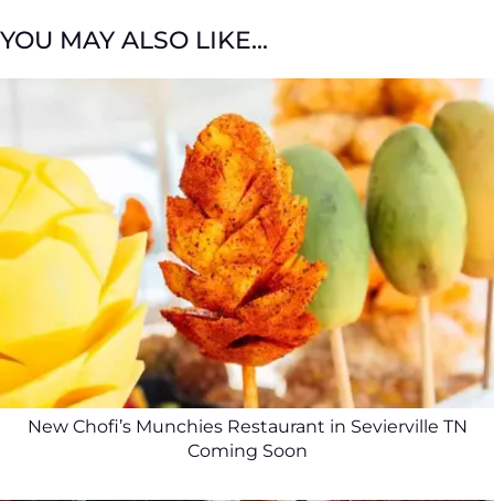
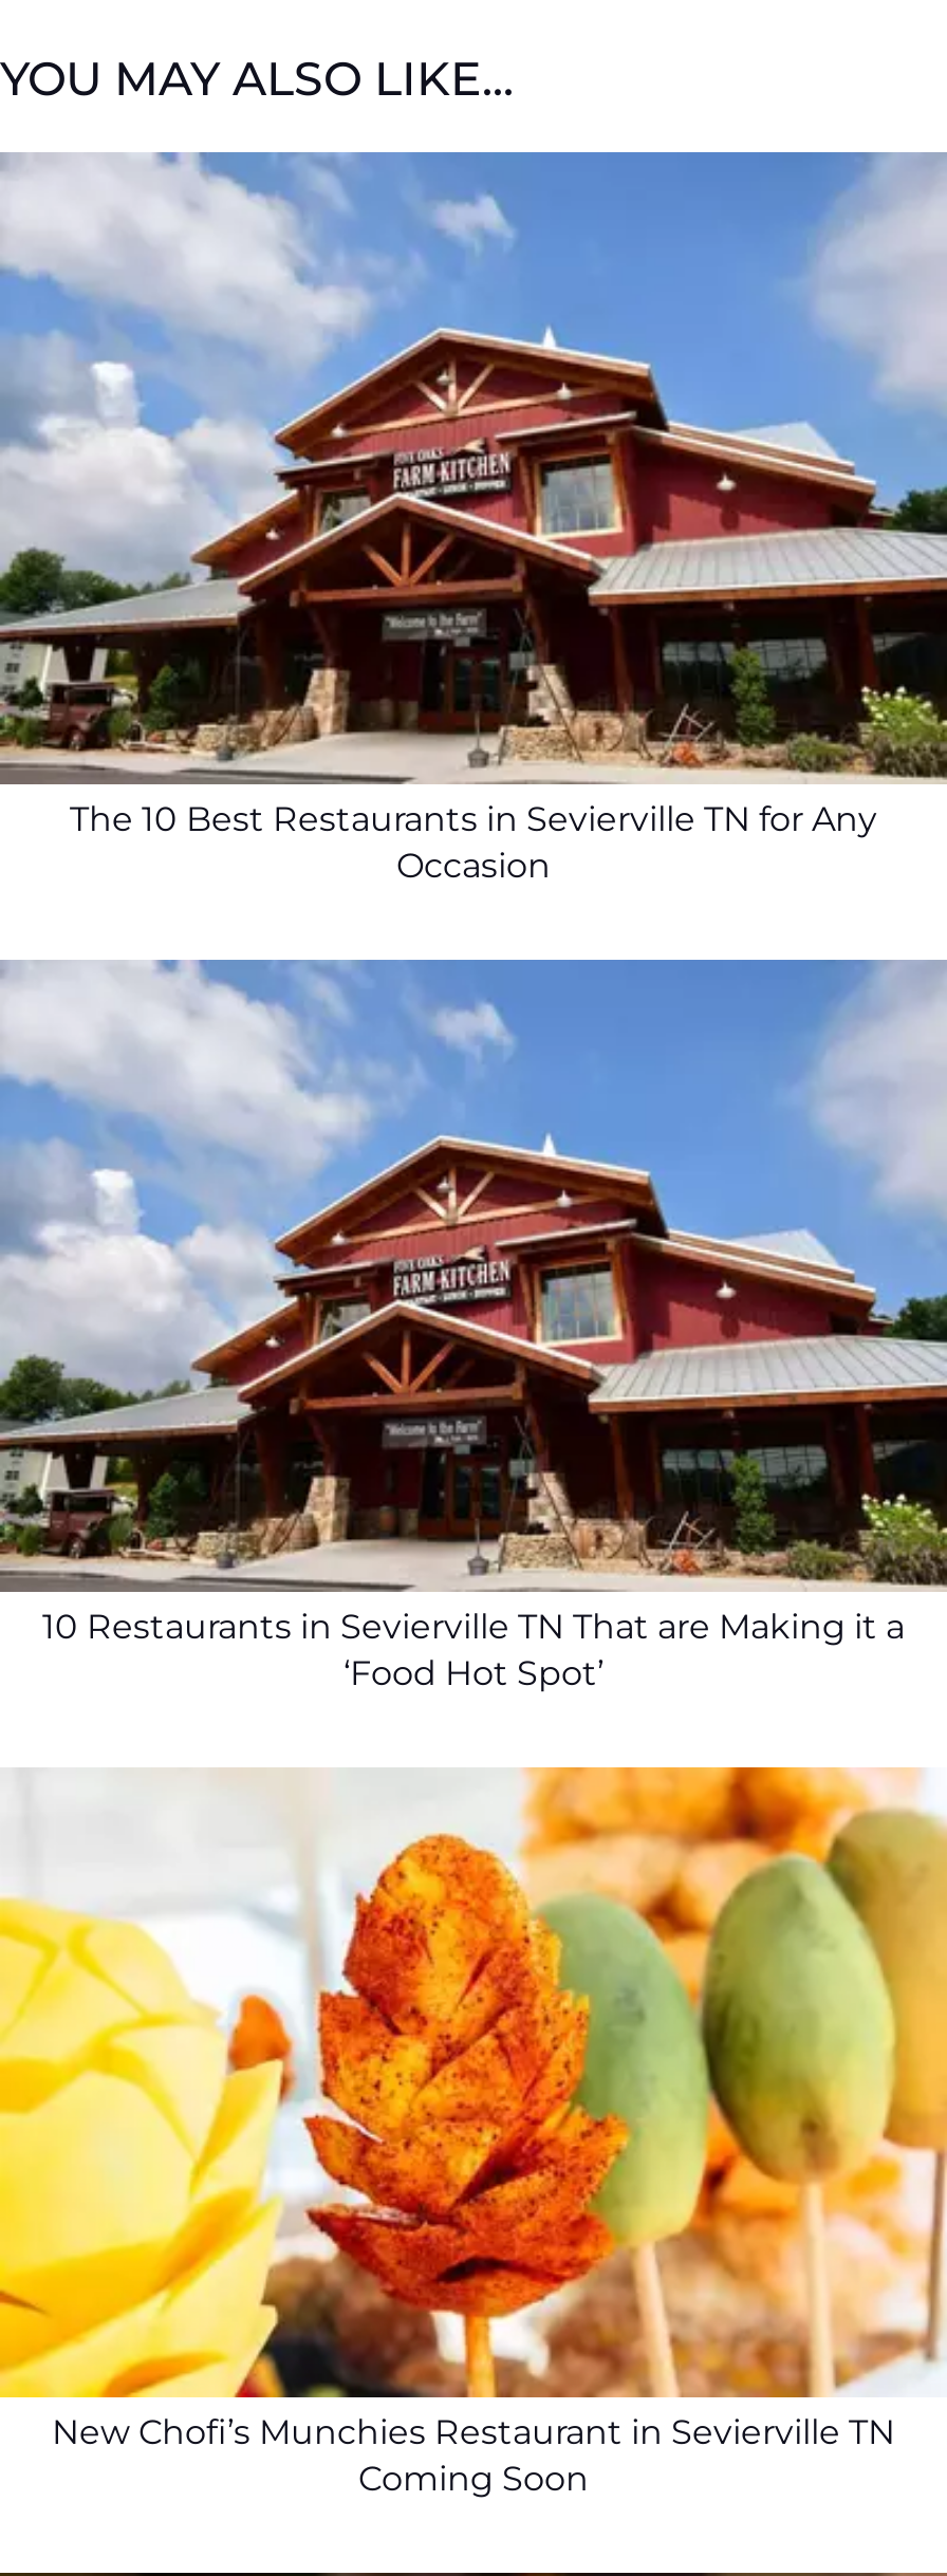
none -> [6,150,941,886] [image] | The 10 Best Restaurants in Sevierville TN for Any | Occasion
none -> [6,958,941,1693] [image] | 10 Restaurants in Sevierville TN That are Making it a | ‘Food Hot Spot’

